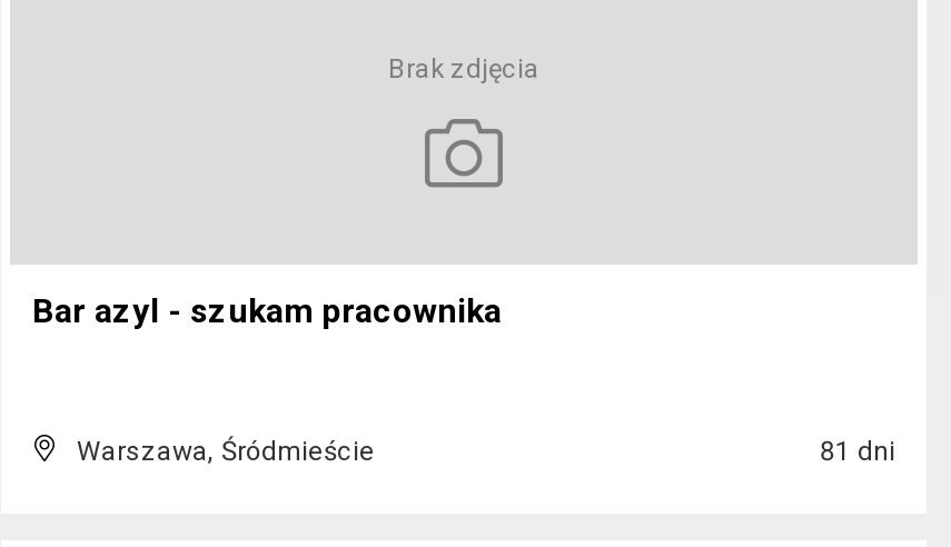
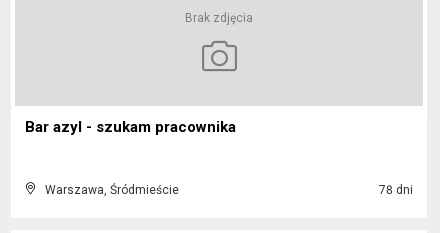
[813,436,895,467] 81 dni -> [376,183,413,197] 78 dni

